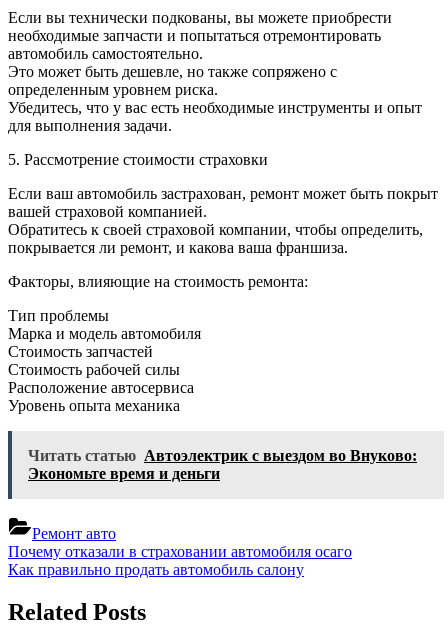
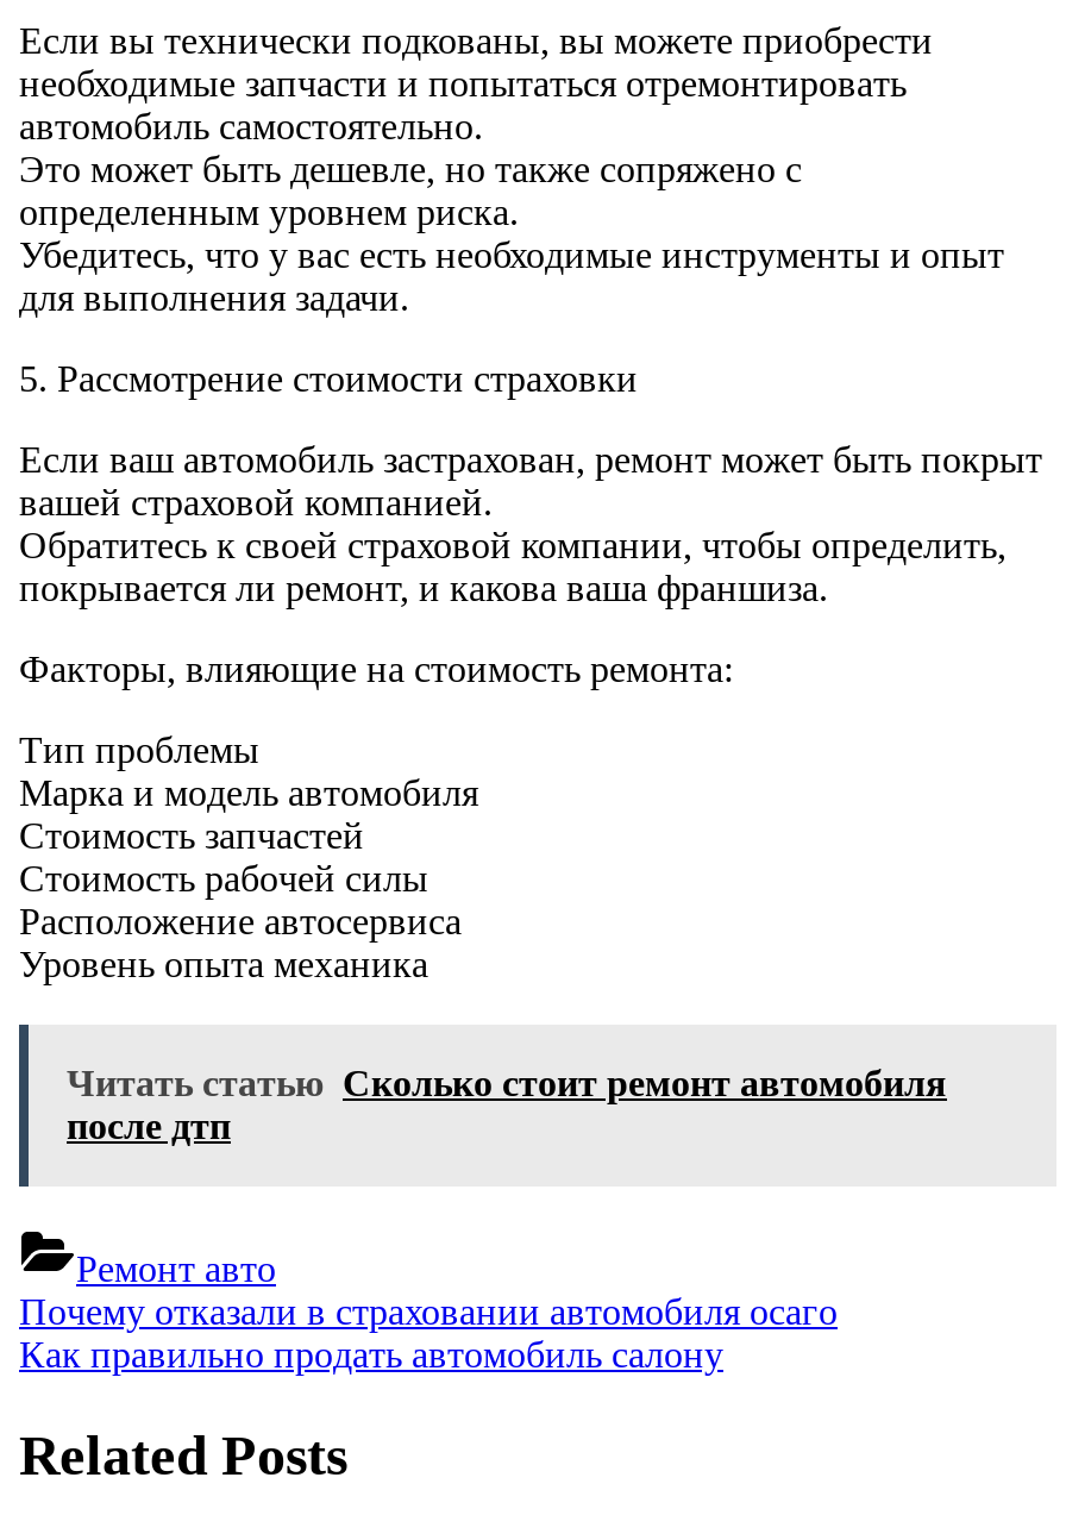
[28,447,417,482] Читать статью Автоэлектрик с выездом во Внуково: | Экономьте время и деньги -> [67,1063,947,1146] Читать статью Сколько стоит ремонт автомобиля | после дтп

